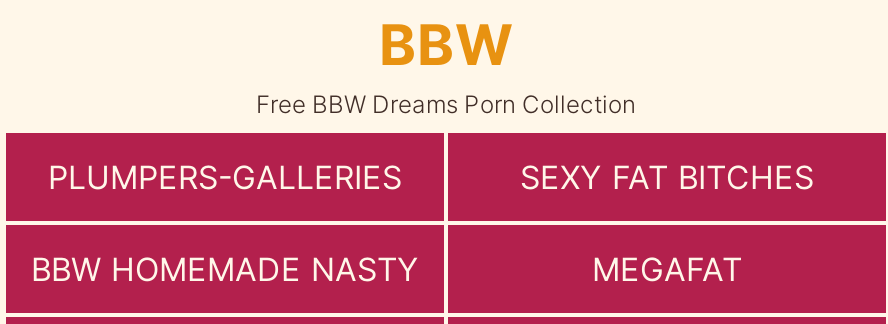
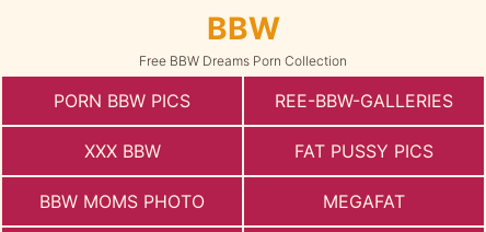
[31,157,814,289] PLUMPERS-GALLERIES | SEXY FAT BITCHES | BBW HOMEMADE NASTY -> [39,90,453,212] PORN BBW PICS | REE-BBW-GALLERIES | XXX BBW | FAT PUSSY PICS | BBW MOMS PHOTO

